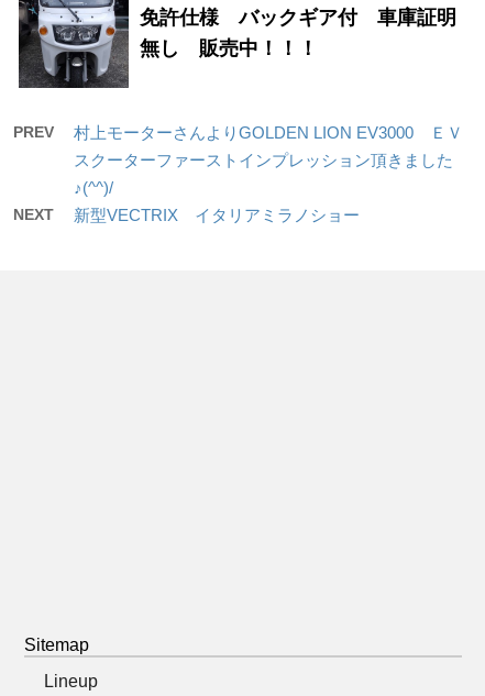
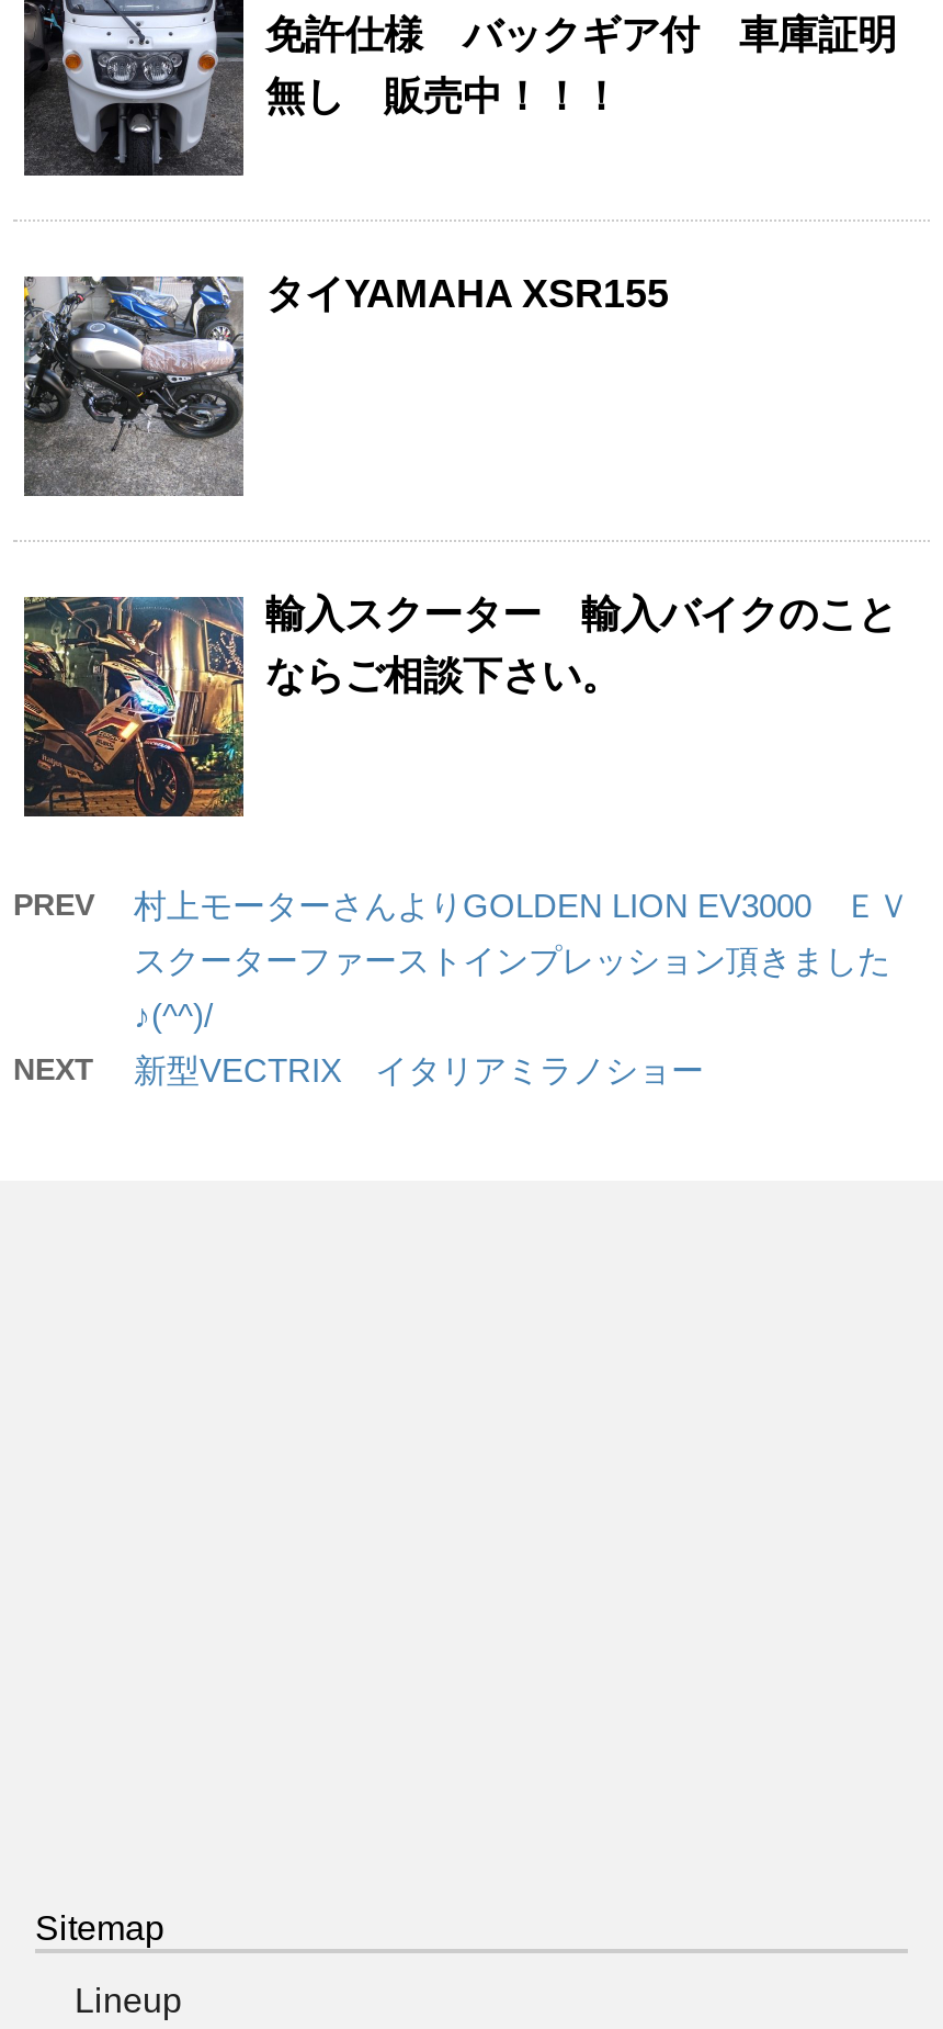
none -> [22,273,669,498] [image] | タイYAMAHA XSR155
none -> [22,593,897,819] [image] | 輸入スクーター 輸入バイクのこと | ならご相談下さい。

